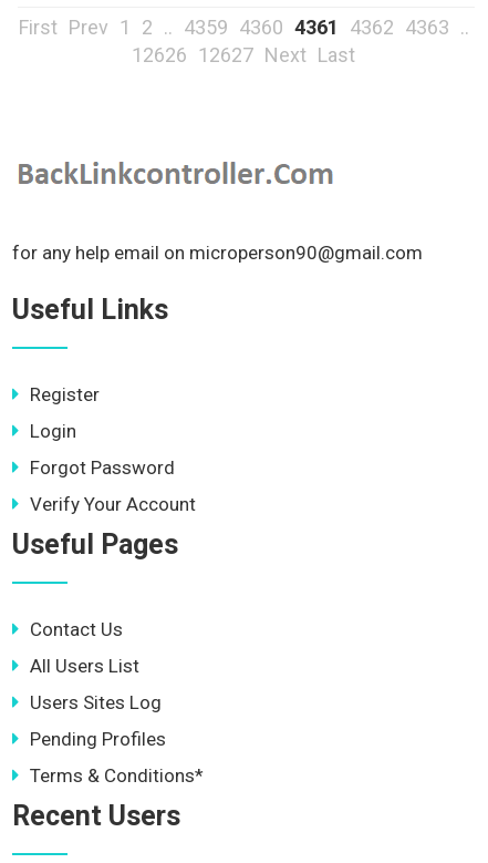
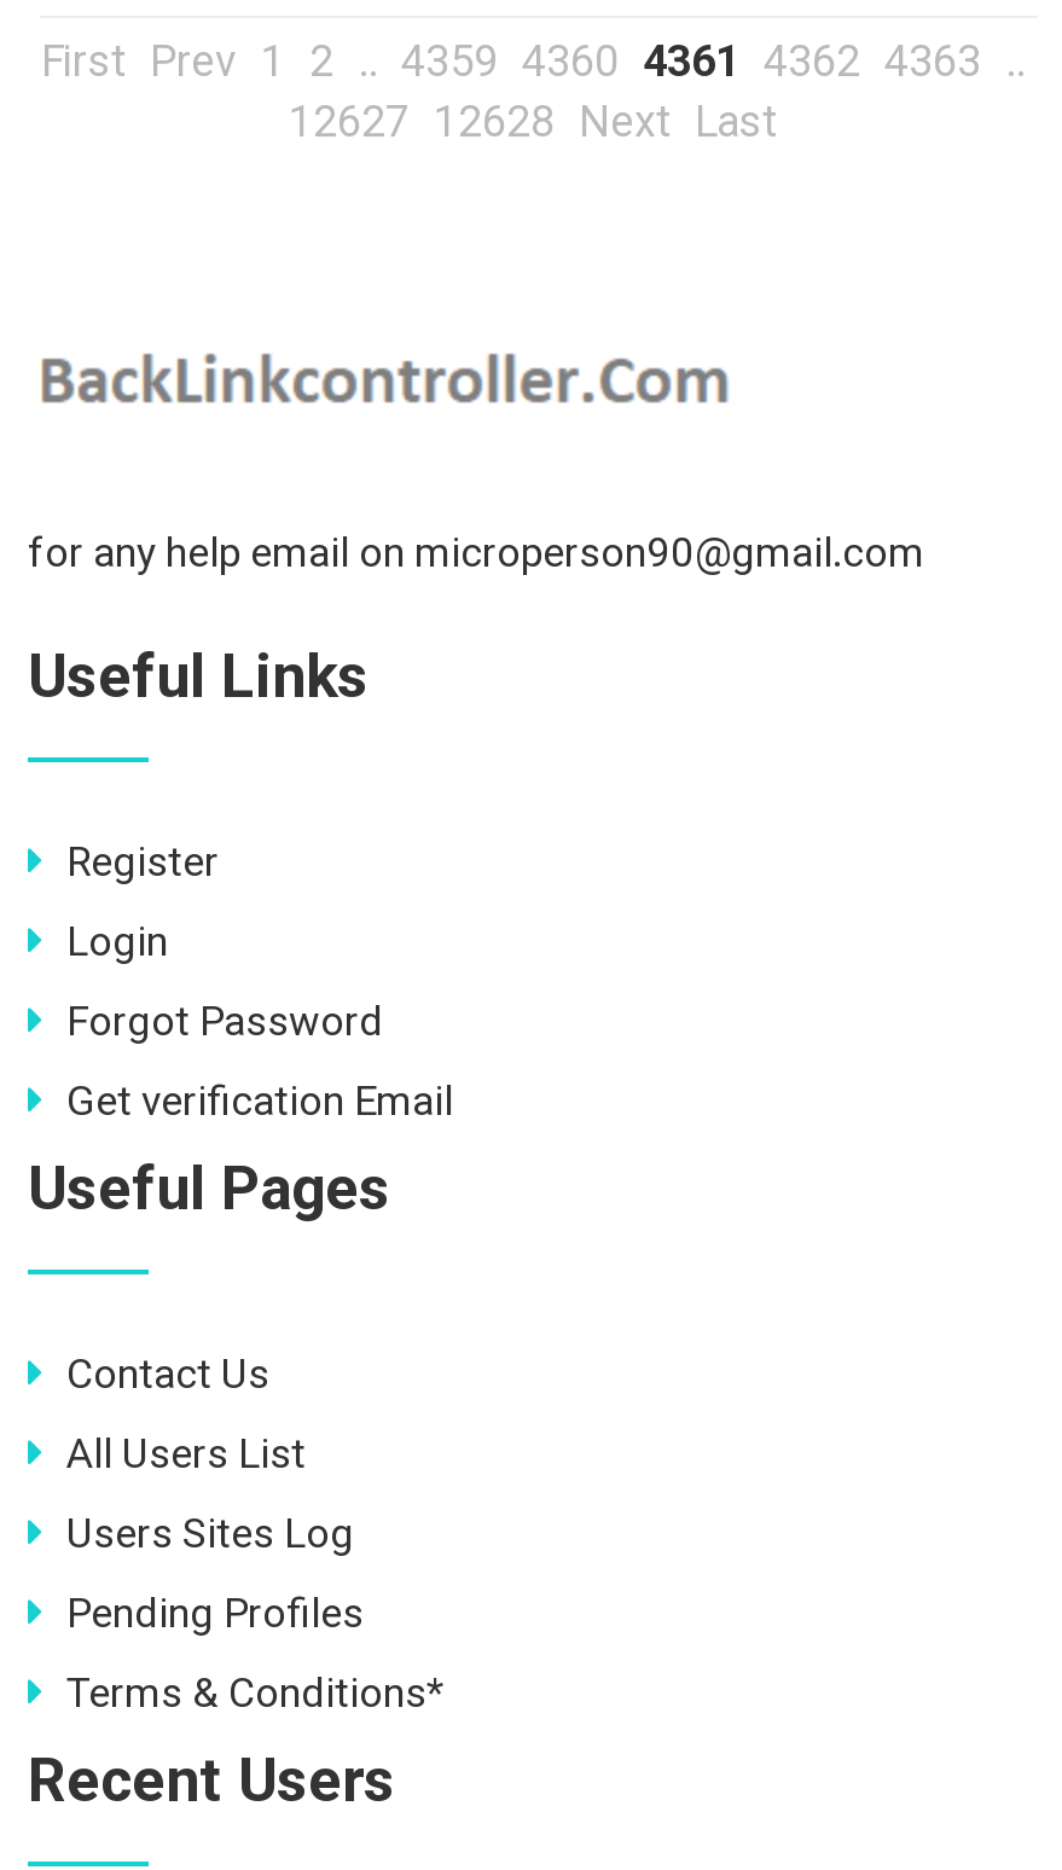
[132,43,355,66] 12626 12627 Next Last -> [289,95,777,146] 12627 12628 Next Last
[30,493,196,515] Verify Your Account -> [66,1076,453,1125] Get verification Email

